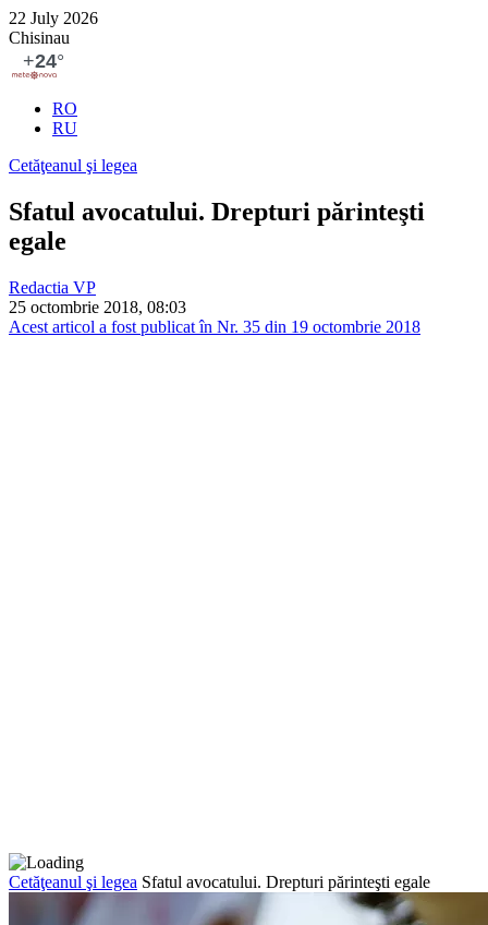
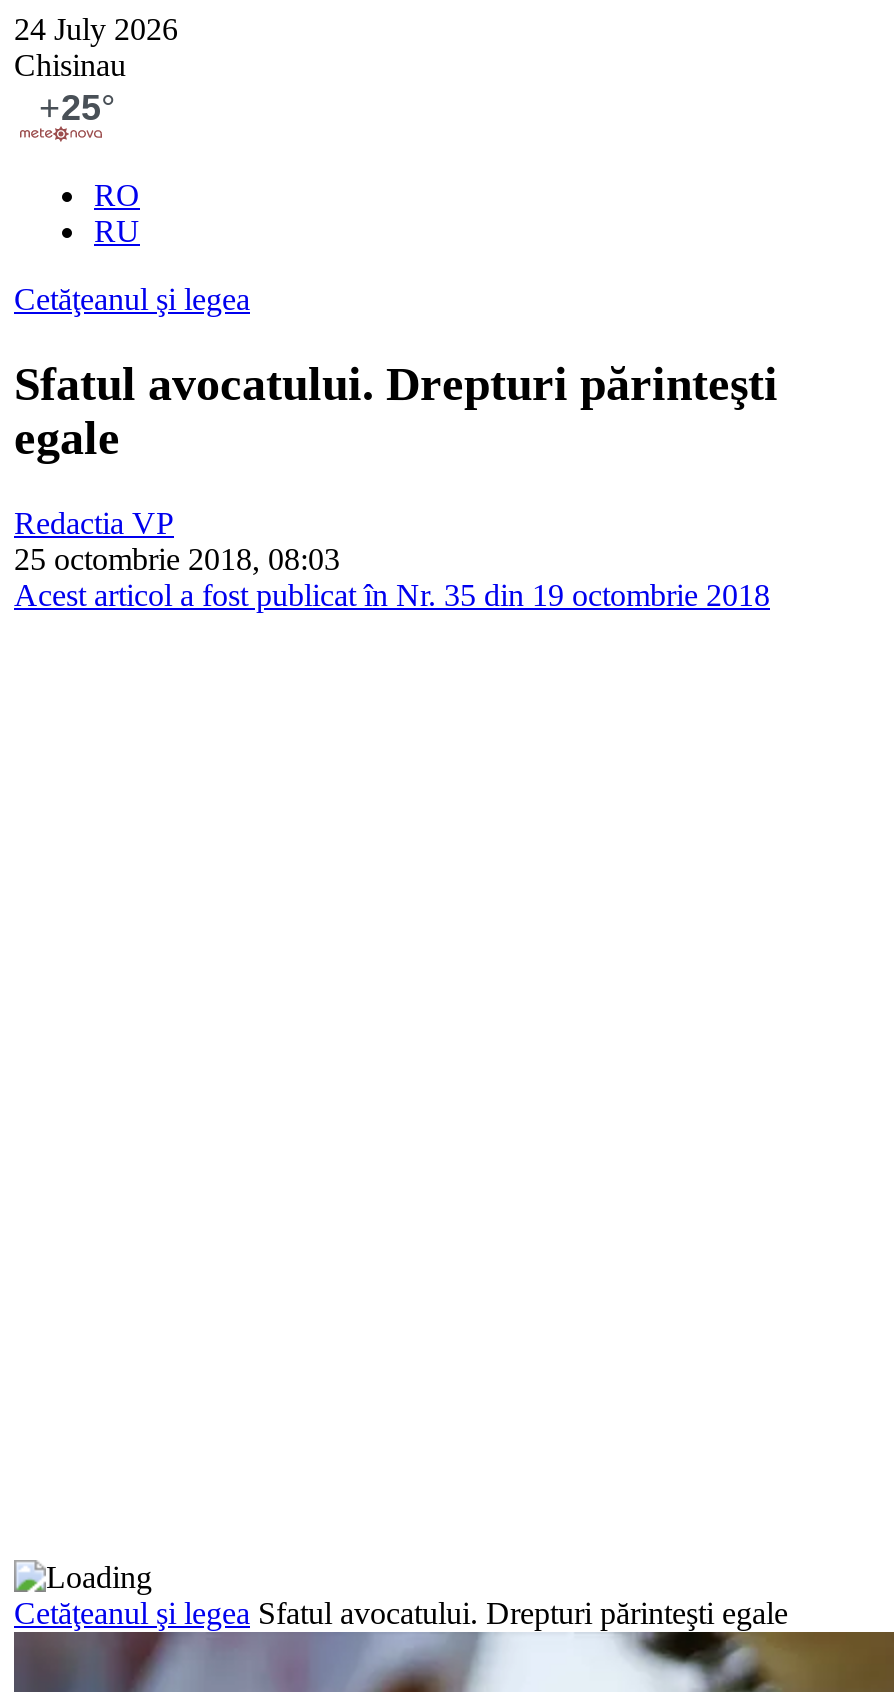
[9,9,98,27] 22 July 2026 -> [14,12,178,46] 24 July 2026

